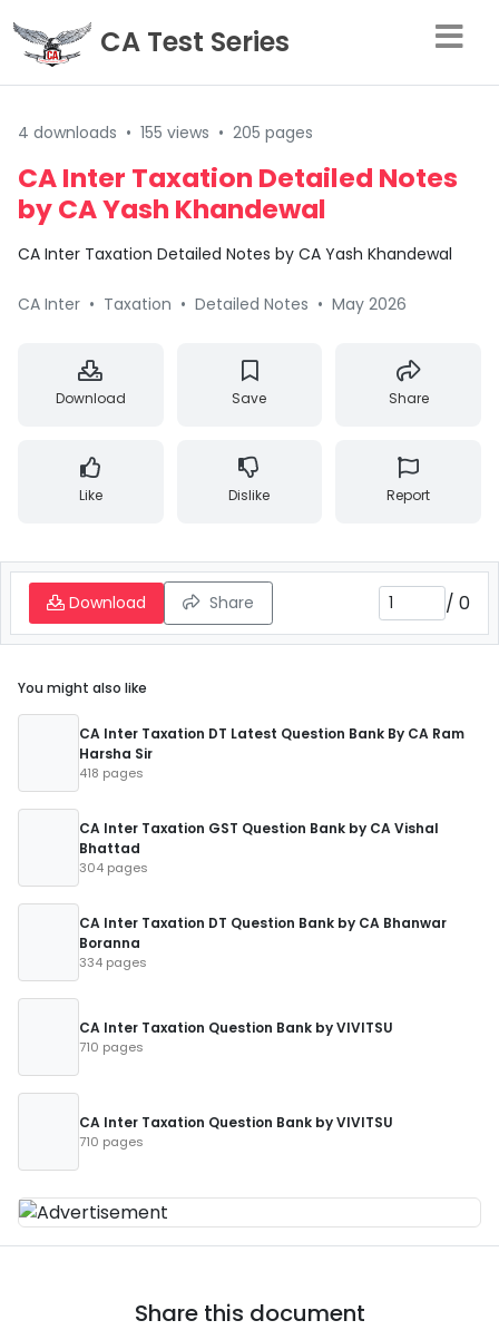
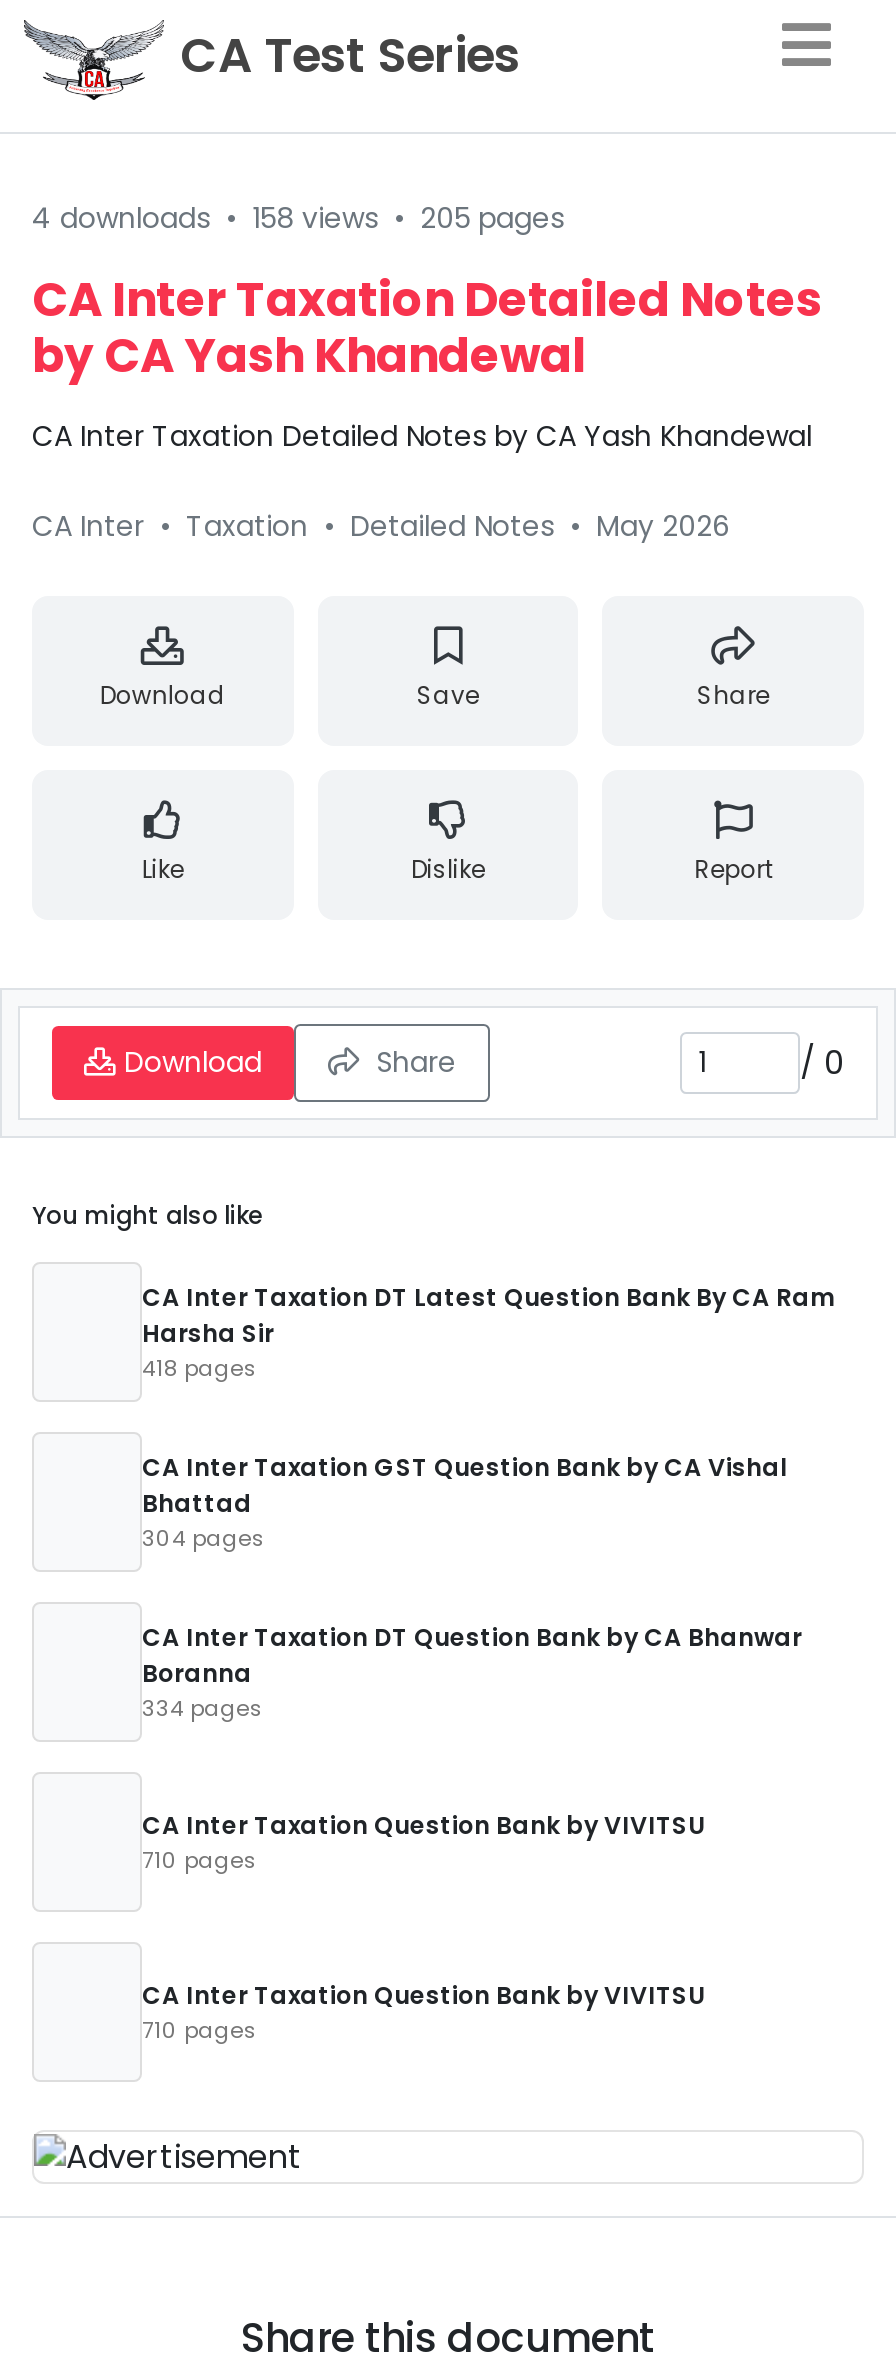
[18,121,313,144] 4 downloads • 155 views • 205 pages -> [32,198,564,238] 4 downloads • 158 views • 205 pages

